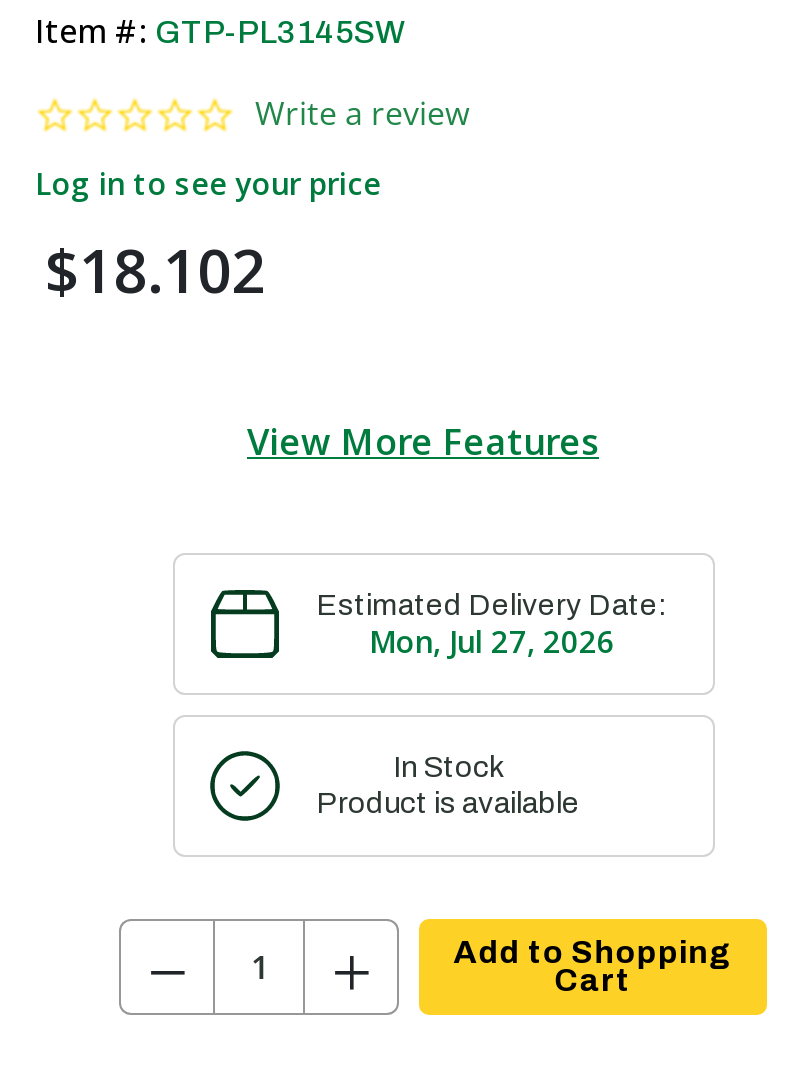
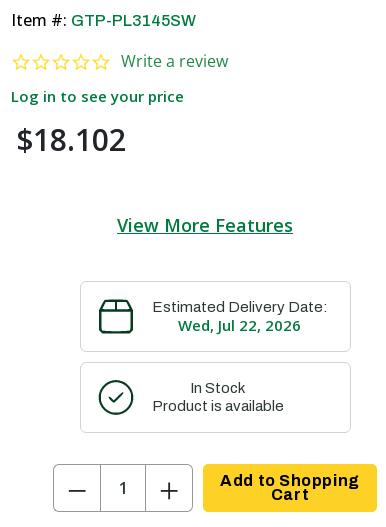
[369,621,615,661] Mon, Jul 27, 2026 -> [178,315,301,335] Wed, Jul 22, 2026

